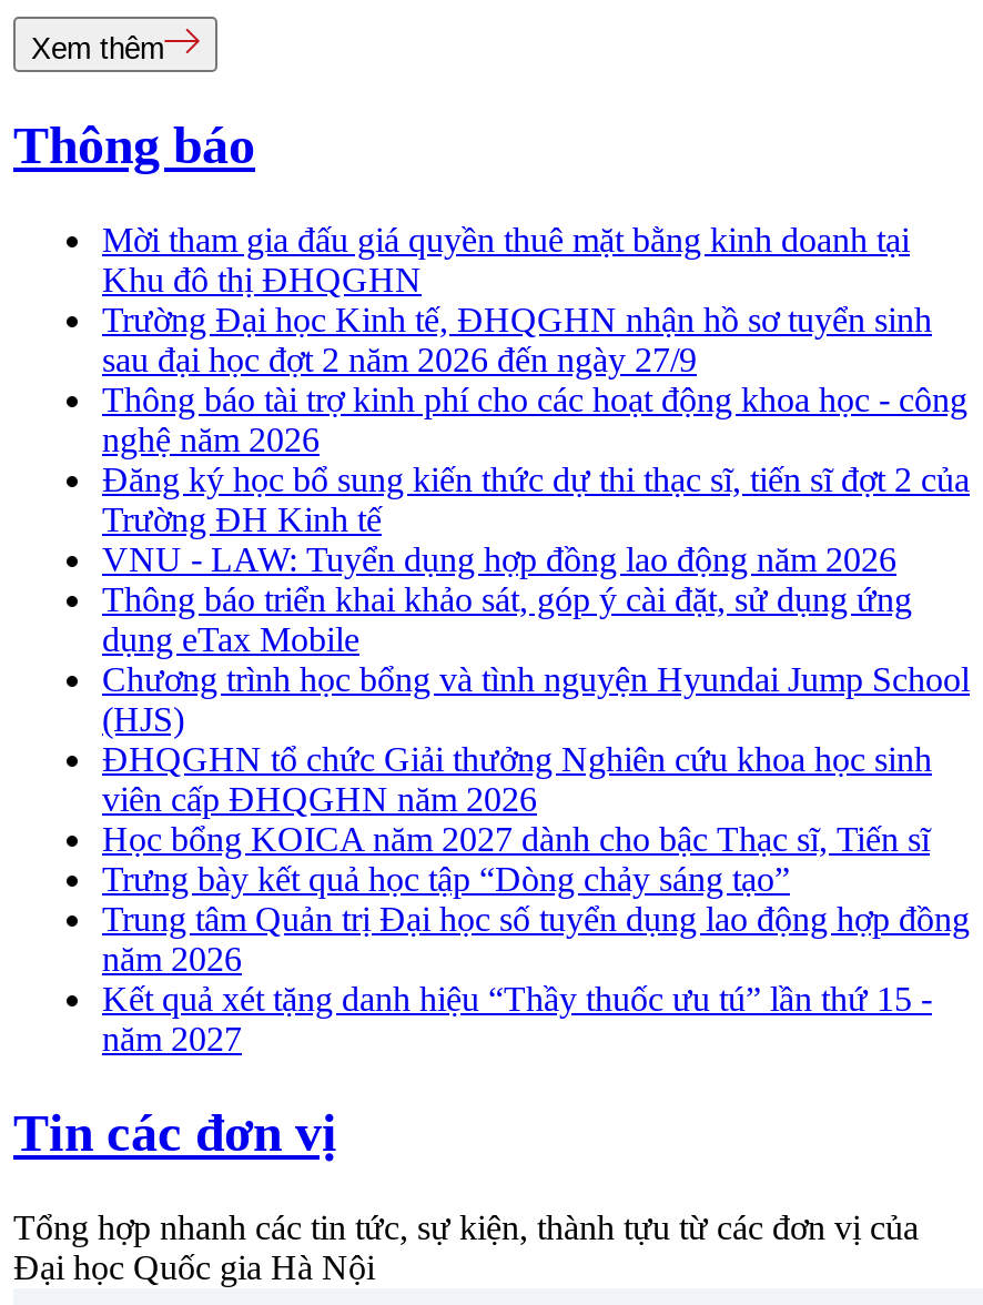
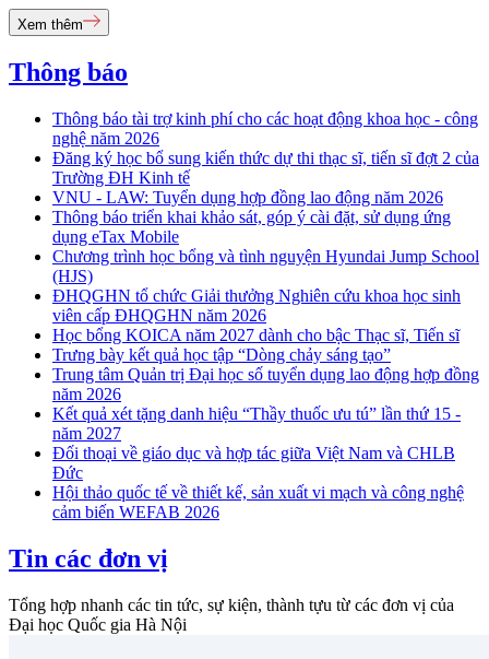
[102,221,932,379] Mời tham gia đấu giá quyền thuê mặt bằng kinh doanh tại | Khu đô thị ĐHQGHN | Trường Đại học Kinh tế, ĐHQGHN nhận hồ sơ tuyển sinh | sau đại học đợt 2 năm 2026 đến ngày 27/9 -> none
moved [102,381,970,1058] -> [52,110,479,443]: Thông báo tài trợ kinh phí cho các hoạt động khoa học - công | nghệ năm 2026 | Đăng ký học bổ sung kiến thức dự thi thạc sĩ, tiến sĩ đợt 2 của | ... | Kết quả xét tặng danh hiệu “Thầy thuốc ưu tú” lần thứ 15 - | năm 2027
none -> [52,444,464,522] Đối thoại về giáo dục và hợp tác giữa Việt Nam và CHLB | Đức | Hội thảo quốc tế về thiết kế, sản xuất vi mạch và công nghệ | cảm biến WEFAB 2026

